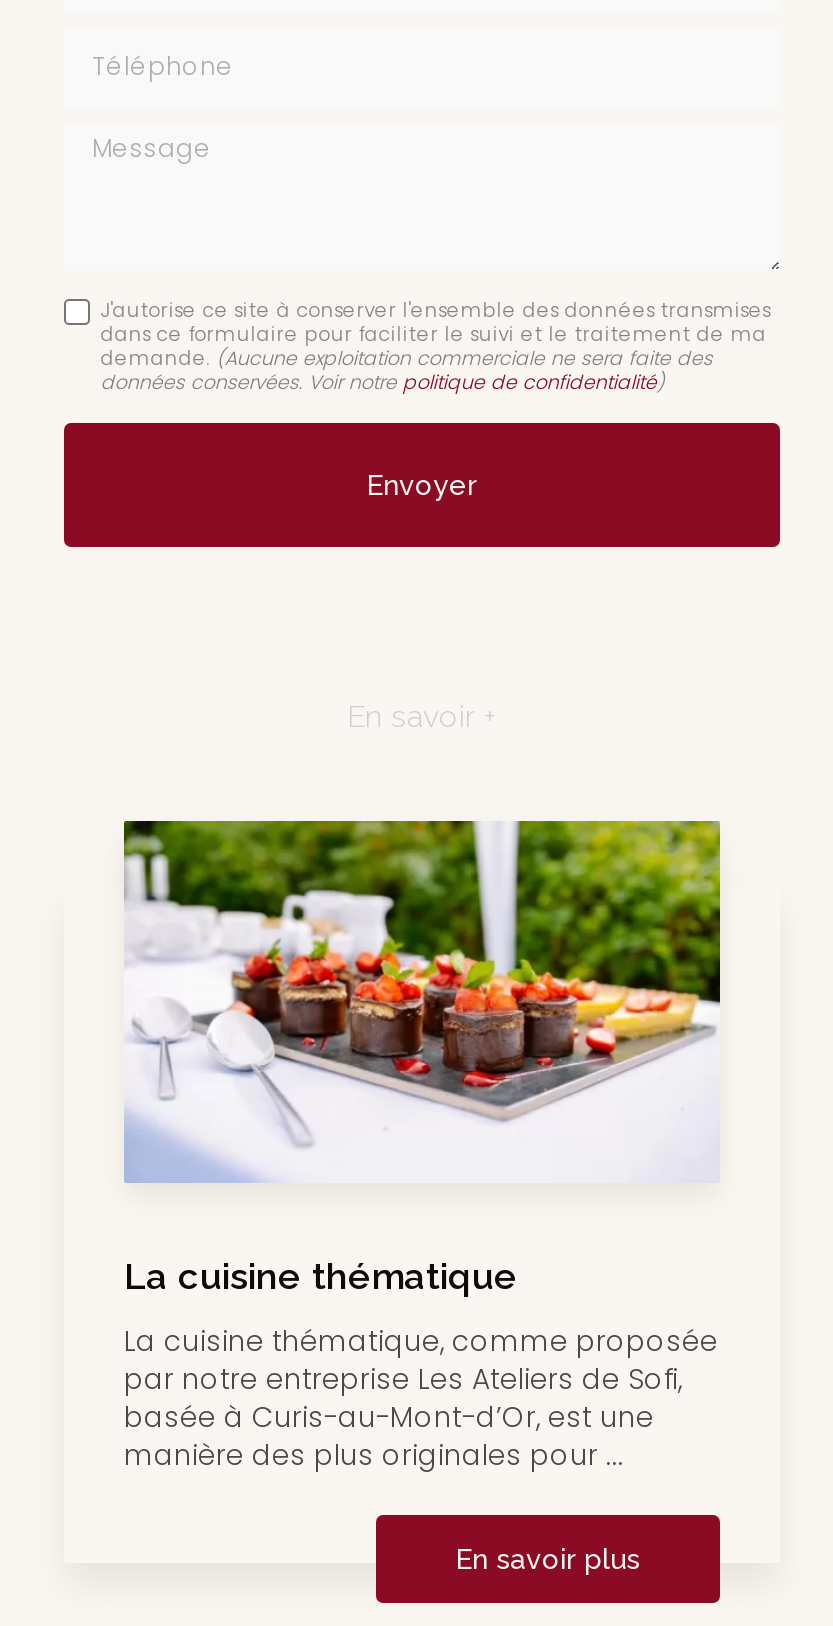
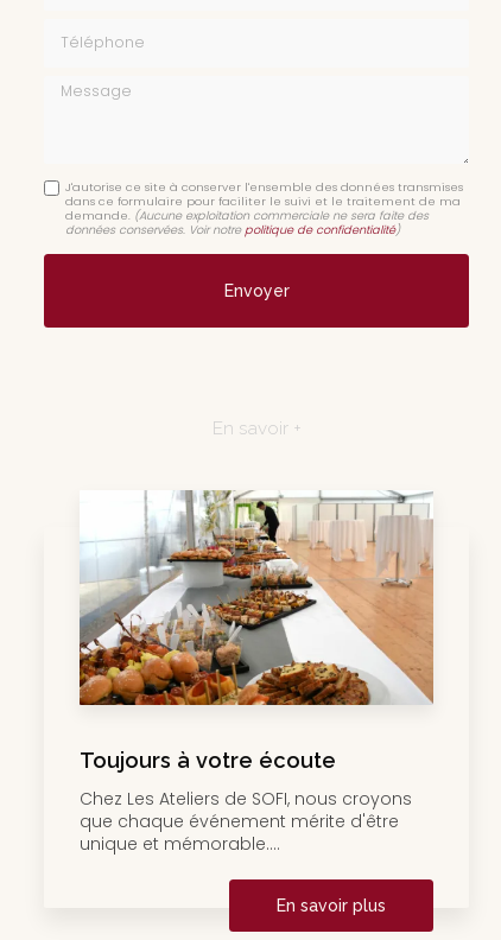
[122,819,722,1296] [image] | La cuisine thématique -> [78,490,435,772] [image] | Toujours à votre écoute
[124,1320,718,1474] La cuisine thématique, comme proposée | par notre entreprise Les Ateliers de Sofi, | basée à Curis-au-Mont-d’Or, est une | manière des plus originales pour ... -> [80,787,412,855] Chez Les Ateliers de SOFI, nous croyons | que chaque événement mérite d'être | unique et mémorable....

